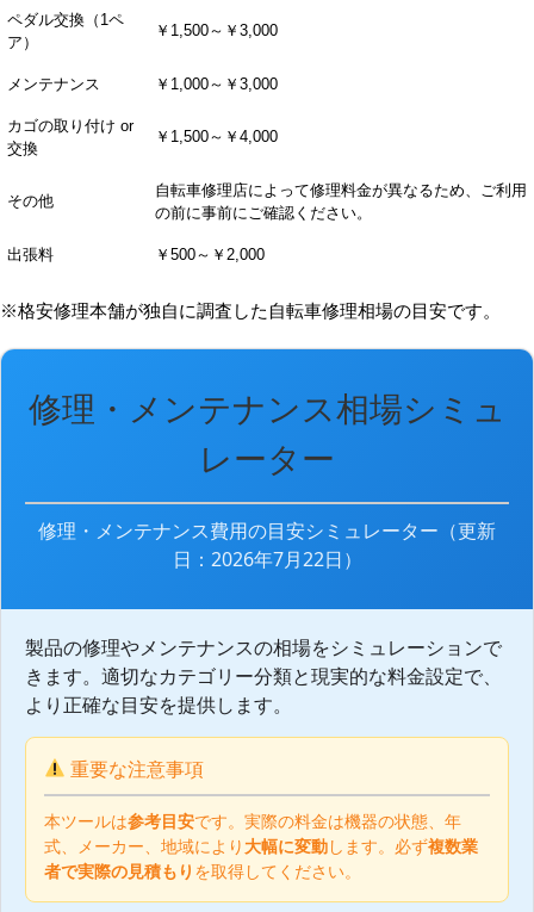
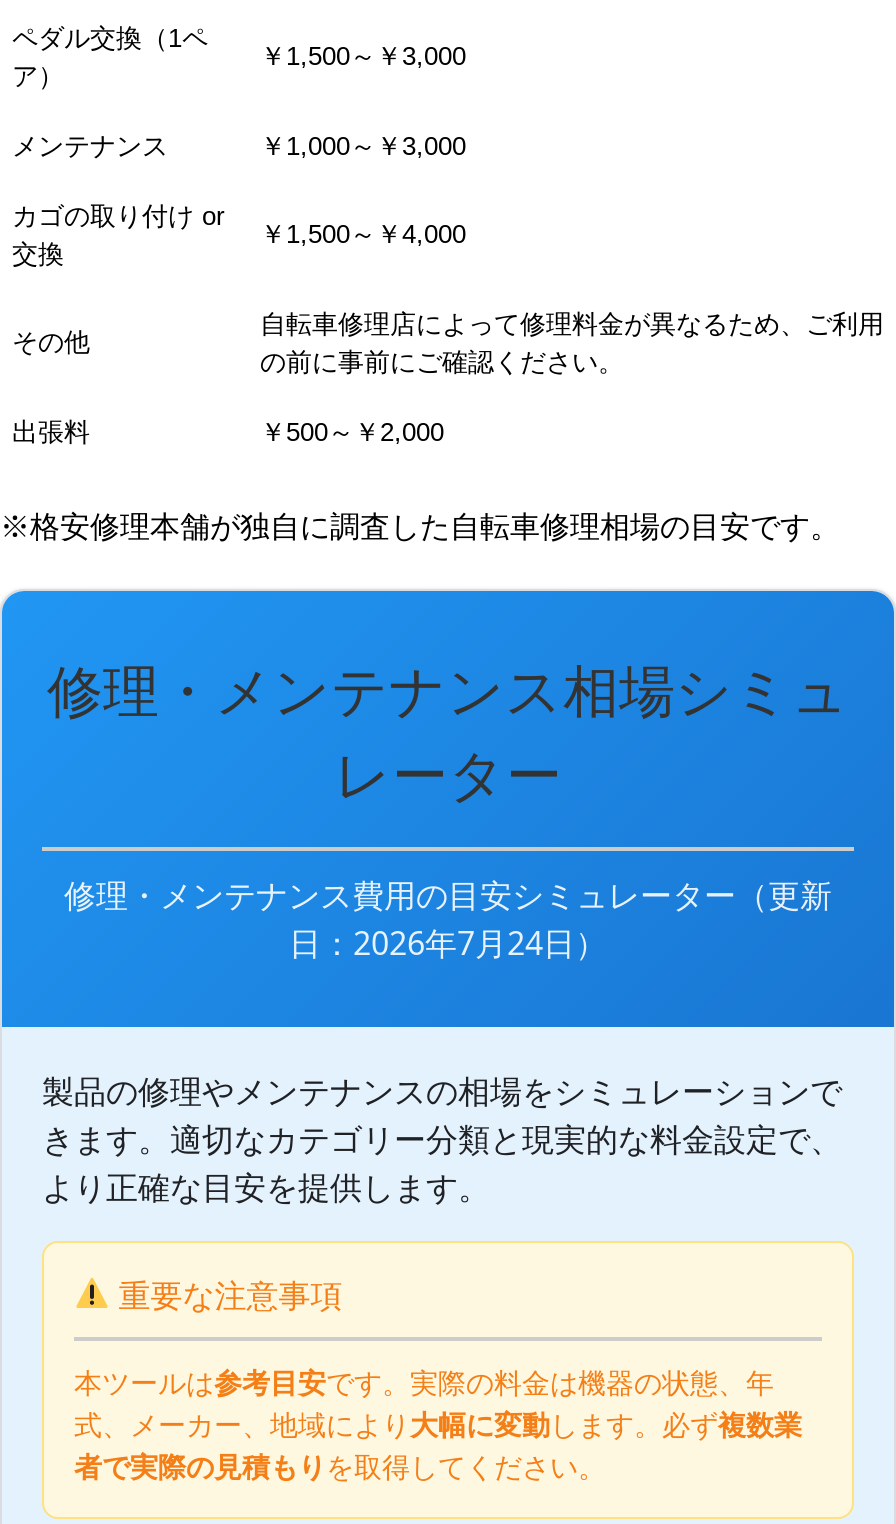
[172,546,362,572] 日：2026年7月22日） -> [289,921,607,965] 日：2026年7月24日）

